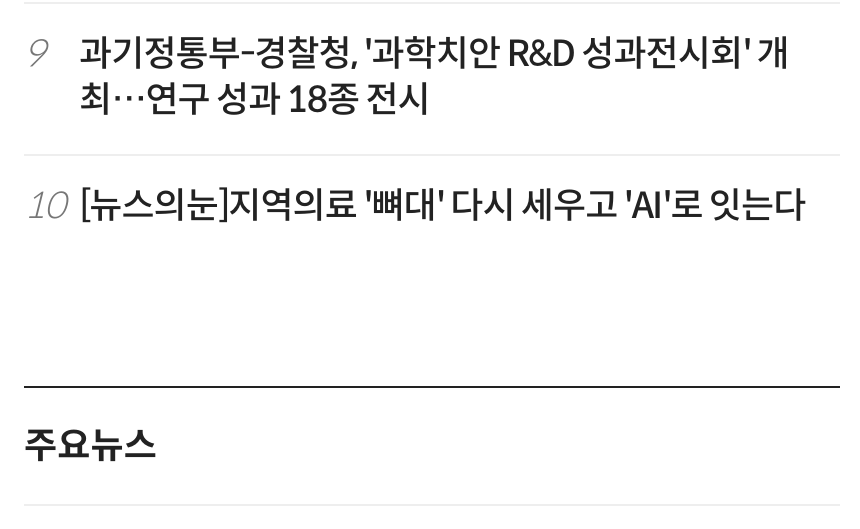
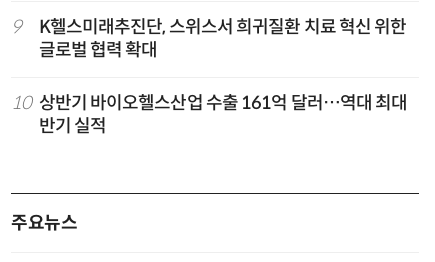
[79,31,789,121] 과기정통부-경찰청, '과학치안 R&D 성과전시회' 개 | 최…연구 성과 18종 전시 -> [38,16,406,61] K헬스미래추진단, 스위스서 희귀질환 치료 혁신 위한 | 글로벌 협력 확대
[24,183,805,227] 10 [뉴스의눈]지역의료 '뼈대' 다시 세우고 'AI'로 잇는다 -> [11,92,407,137] 10 상반기 바이오헬스산업 수출 161억 달러…역대 최대 | 반기 실적

